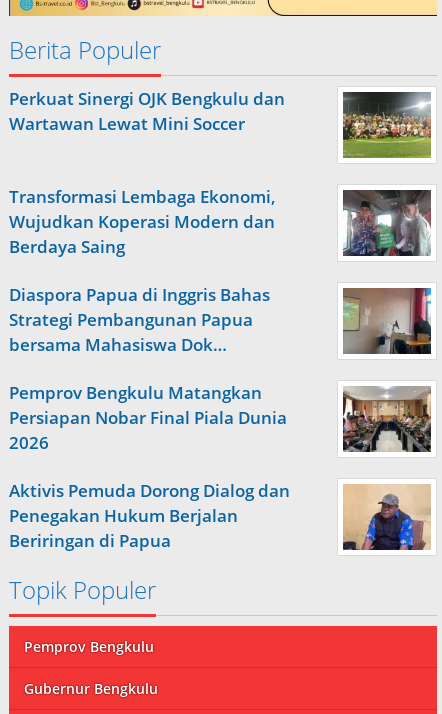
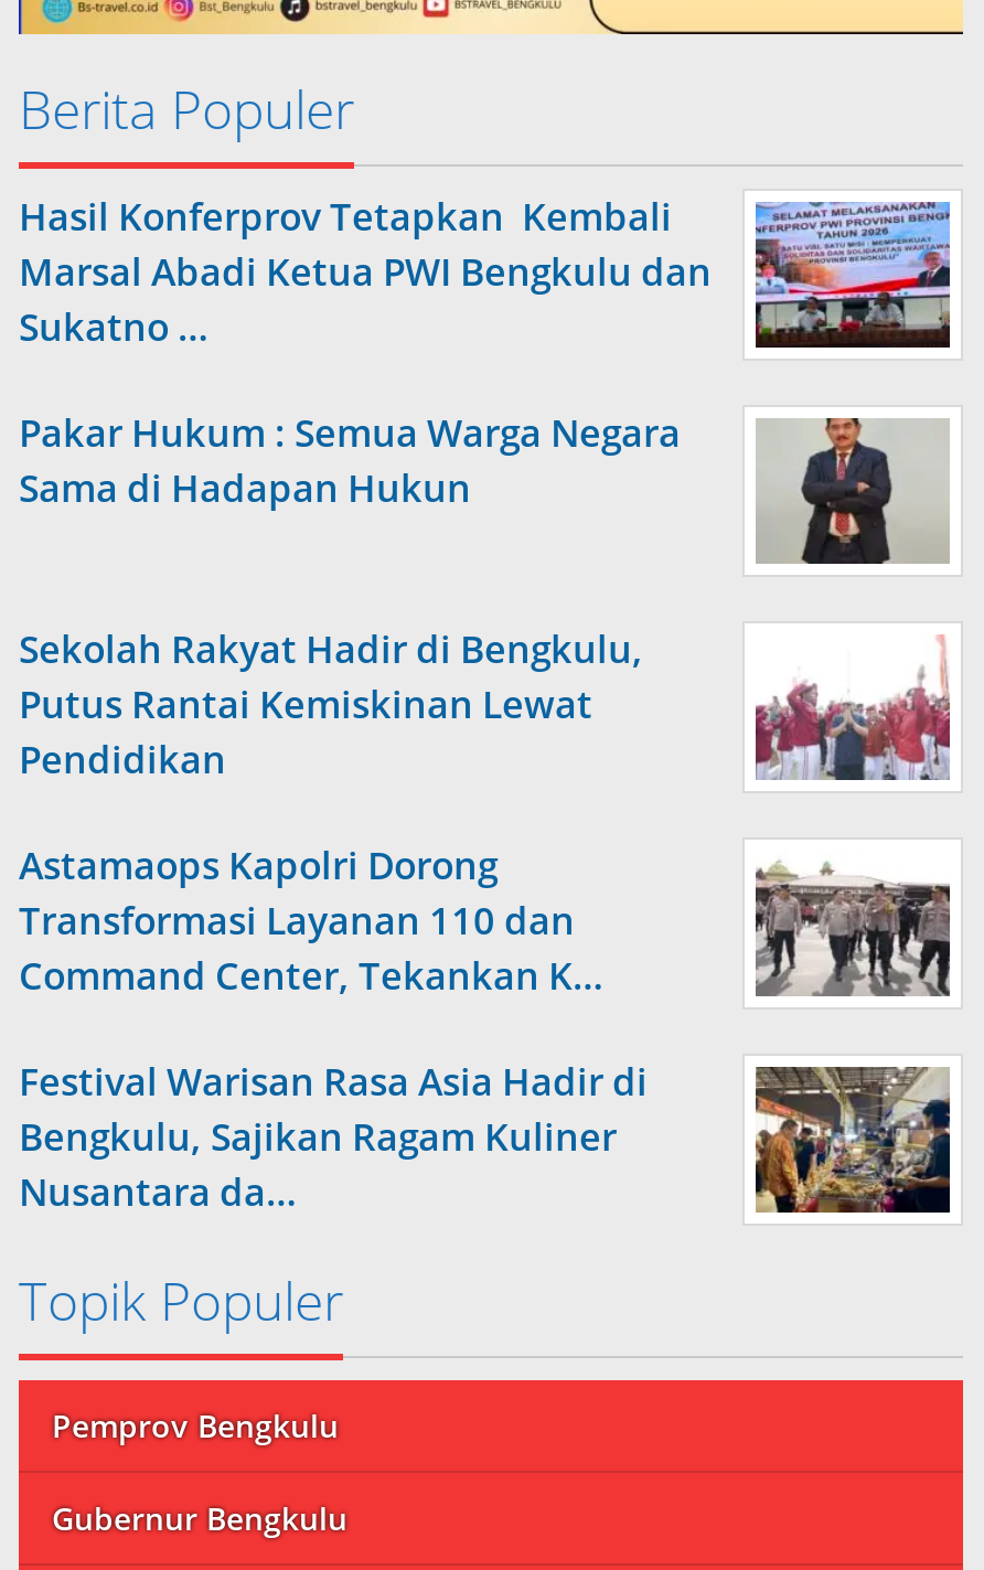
[9,87,285,135] Perkuat Sinergi OJK Bengkulu dan | Wartawan Lewat Mini Soccer -> [19,191,712,352] Hasil Konferprov Tetapkan Kembali | Marsal Abadi Ketua PWI Bengkulu dan | Sukatno …
[342,91,432,158] [image] -> [753,201,952,349] [image]
[9,185,276,258] Transformasi Lembaga Ekonomi, | Wujudkan Koperasi Modern dan | Berdaya Saing -> [19,407,681,513] Pakar Hukum : Semua Warga Negara | Sama di Hadapan Hukun
[343,189,431,257] [image] -> [756,417,950,567] [image]
[9,283,270,356] Diaspora Papua di Inggris Bahas | Strategi Pembangunan Papua | bersama Mahasiswa Dok… -> [19,624,643,785] Sekolah Rakyat Hadir di Bengkulu, | Putus Rantai Kemiskinan Lewat | Pendidikan
[342,287,432,355] [image] -> [753,633,952,781] [image]
[9,381,287,454] Pemprov Bengkulu Matangkan | Persiapan Nobar Final Piala Dunia | 2026 -> [19,840,603,1001] Astamaops Kapolri Dorong | Transformasi Layanan 110 dan | Command Center, Tekankan K…
[343,385,432,453] [image] -> [753,852,952,997] [image]
[9,479,290,552] Aktivis Pemuda Dorong Dialog dan | Penegakan Hukum Berjalan | Beriringan di Papua -> [19,1056,648,1217] Festival Warisan Rasa Asia Hadir di | Bengkulu, Sajikan Ragam Kuliner | Nusantara da…
[343,484,431,551] [image] -> [753,1064,952,1216] [image]

